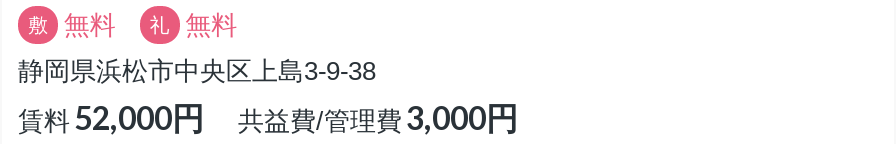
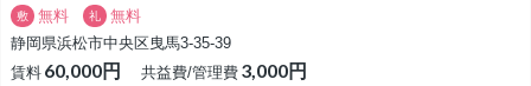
[18,56,376,86] 静岡県浜松市中央区上島3-9-38 -> [11,34,231,52] 静岡県浜松市中央区曳馬3-35-39
[18,98,518,136] 賃料 52,000円 共益費/管理費 3,000円 -> [11,59,307,81] 賃料 60,000円 共益費/管理費 3,000円

